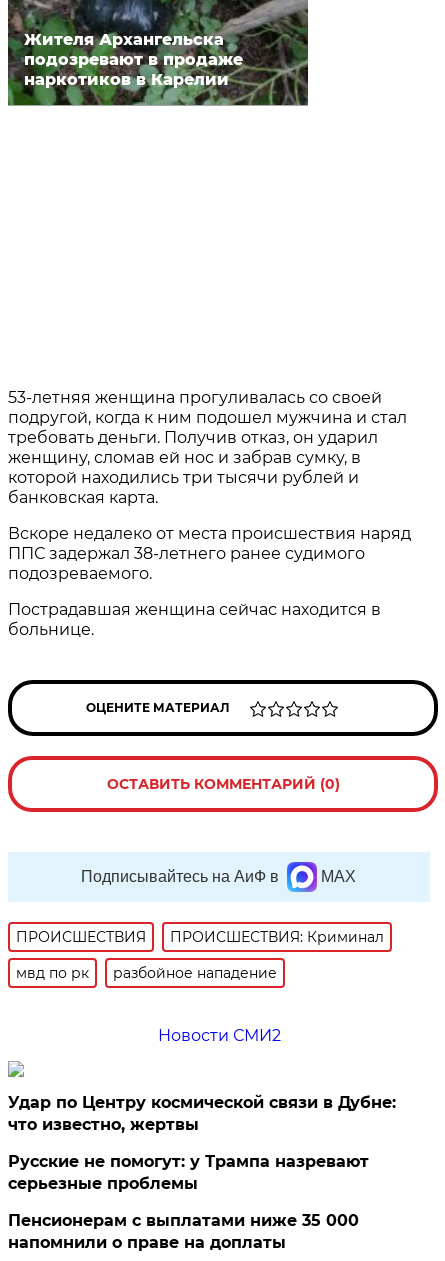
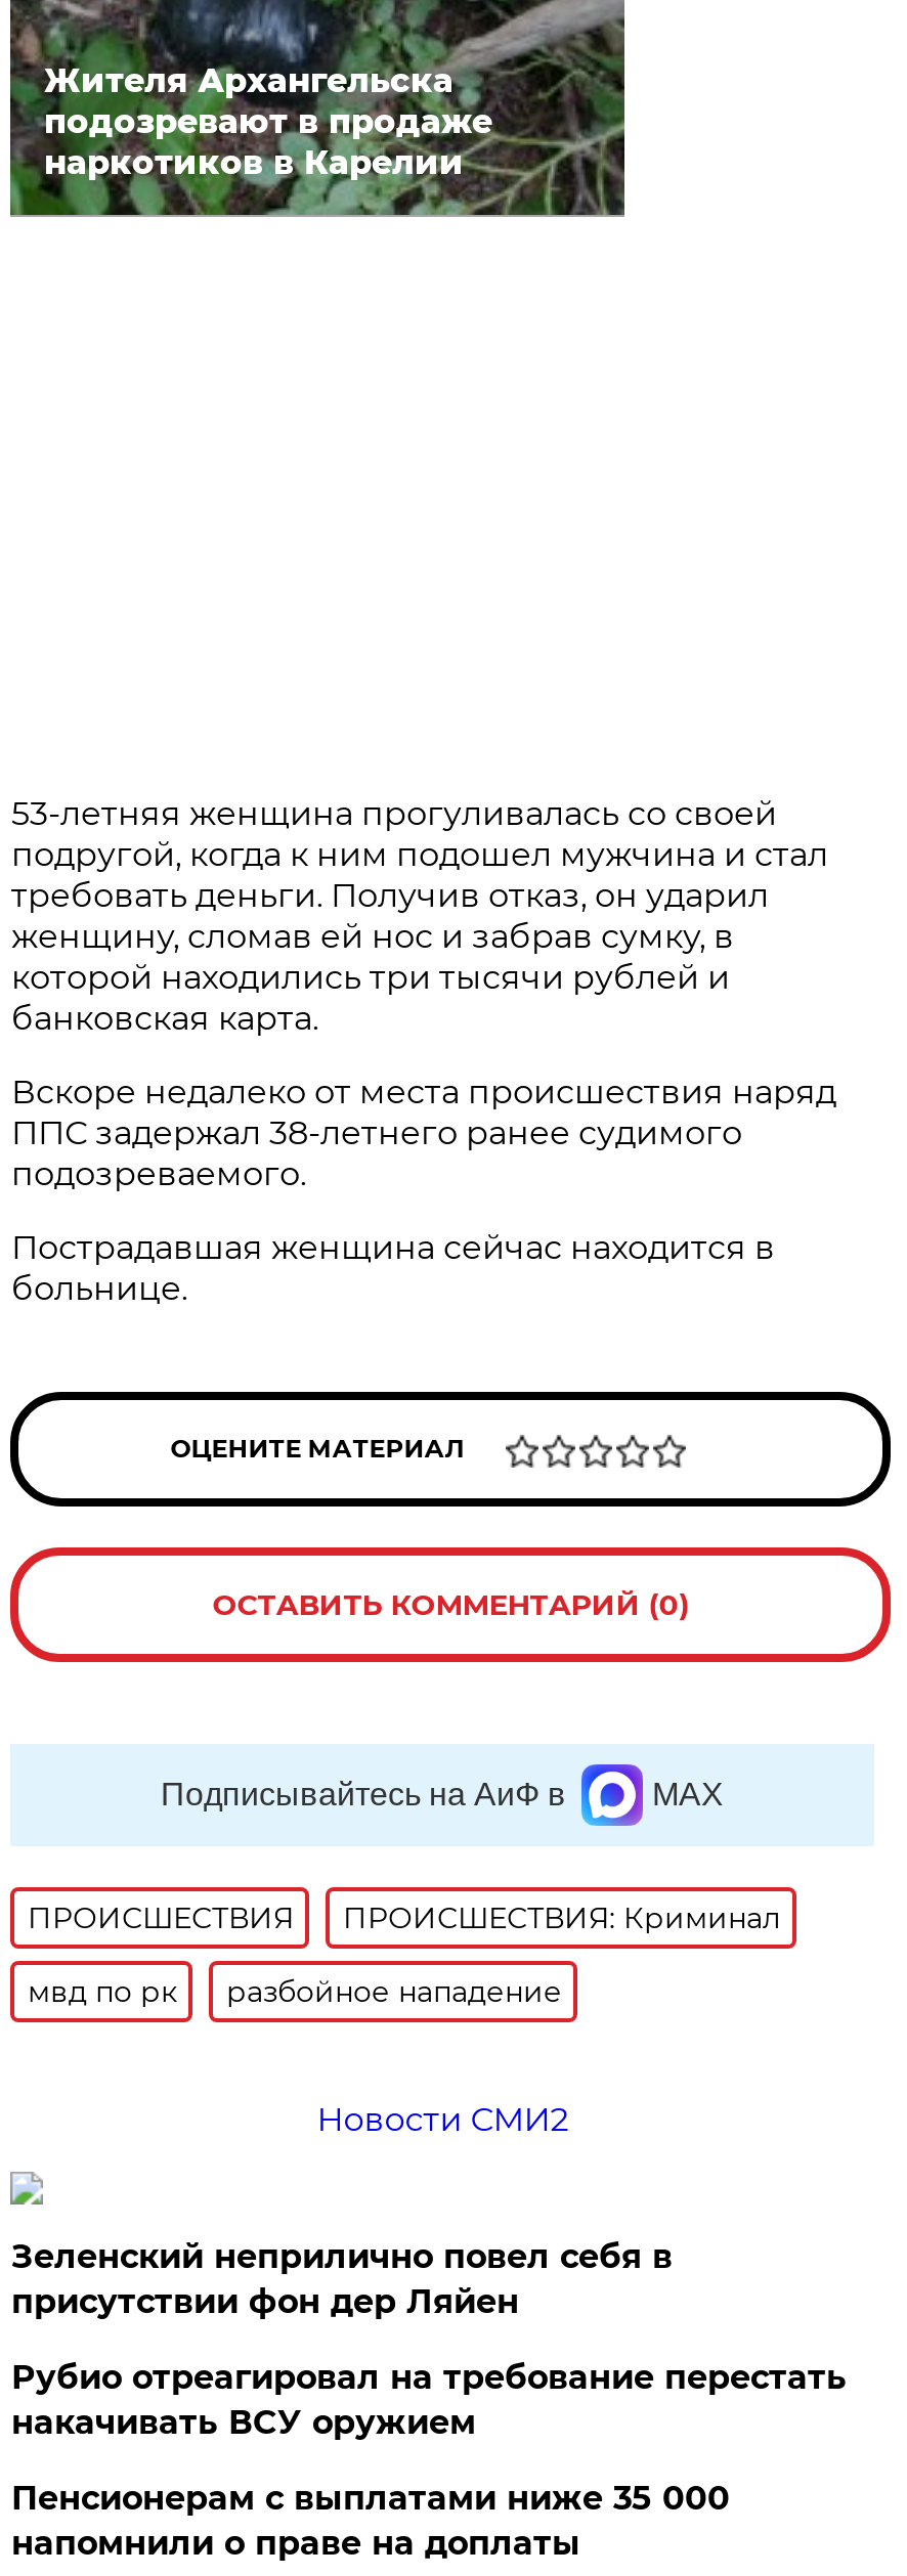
[8,1093,396,1134] Удар по Центру космической связи в Дубне: | что известно, жертвы -> [11,2237,672,2321] Зеленский неприлично повел cебя в | присутствии фон дер Ляйен
[8,1152,369,1193] Русские не помогут: у Трампа назревают | серьезные проблемы -> [11,2358,846,2442] Рубио отреагировал на требование перестать | накачивать ВСУ оружием

